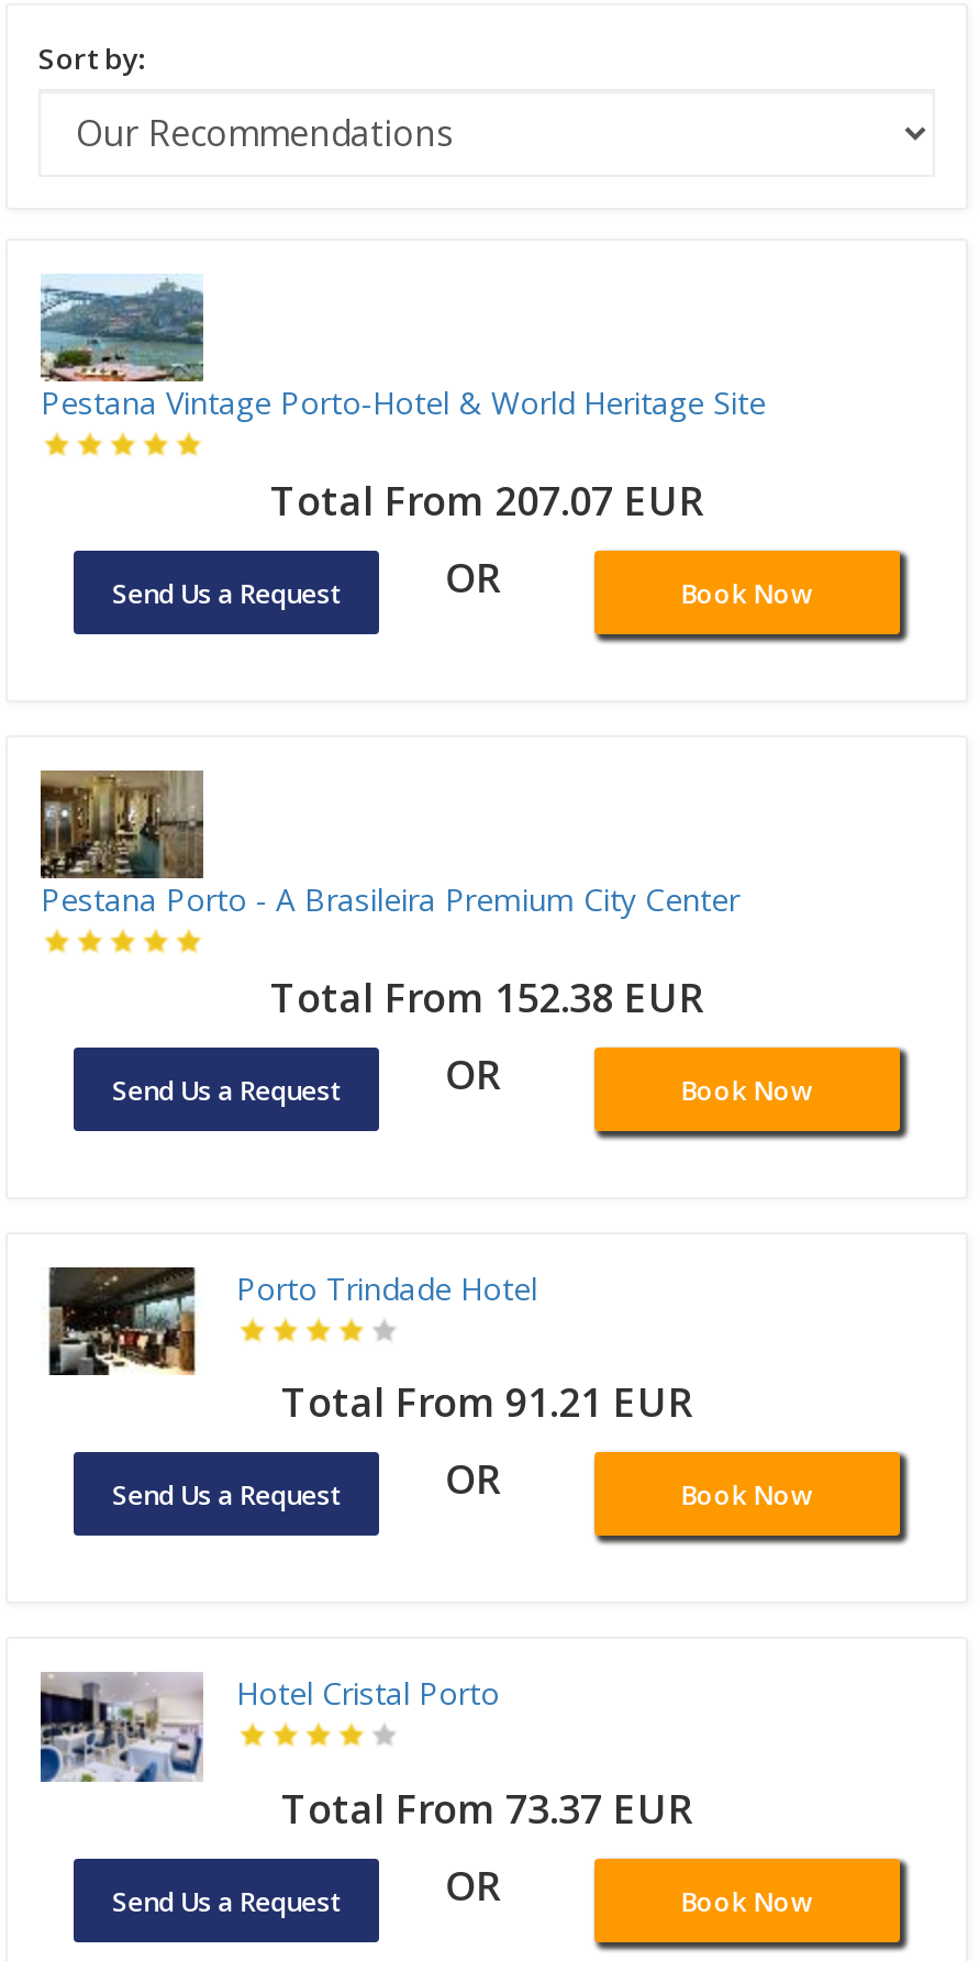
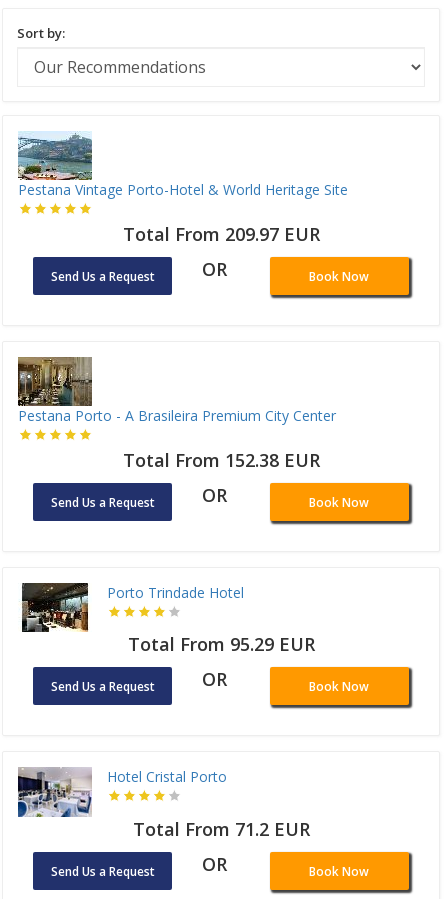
[270,474,703,527] Total From 207.07 EUR -> [122,222,319,246] Total From 209.97 EUR
[281,1376,692,1428] Total From 91.21 EUR -> [127,632,314,656] Total From 95.29 EUR
[281,1782,692,1835] Total From 73.37 EUR -> [132,817,309,841] Total From 71.2 EUR

